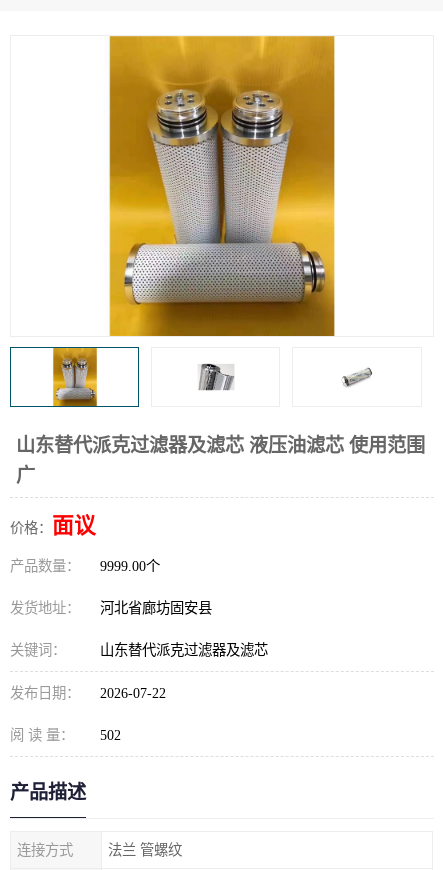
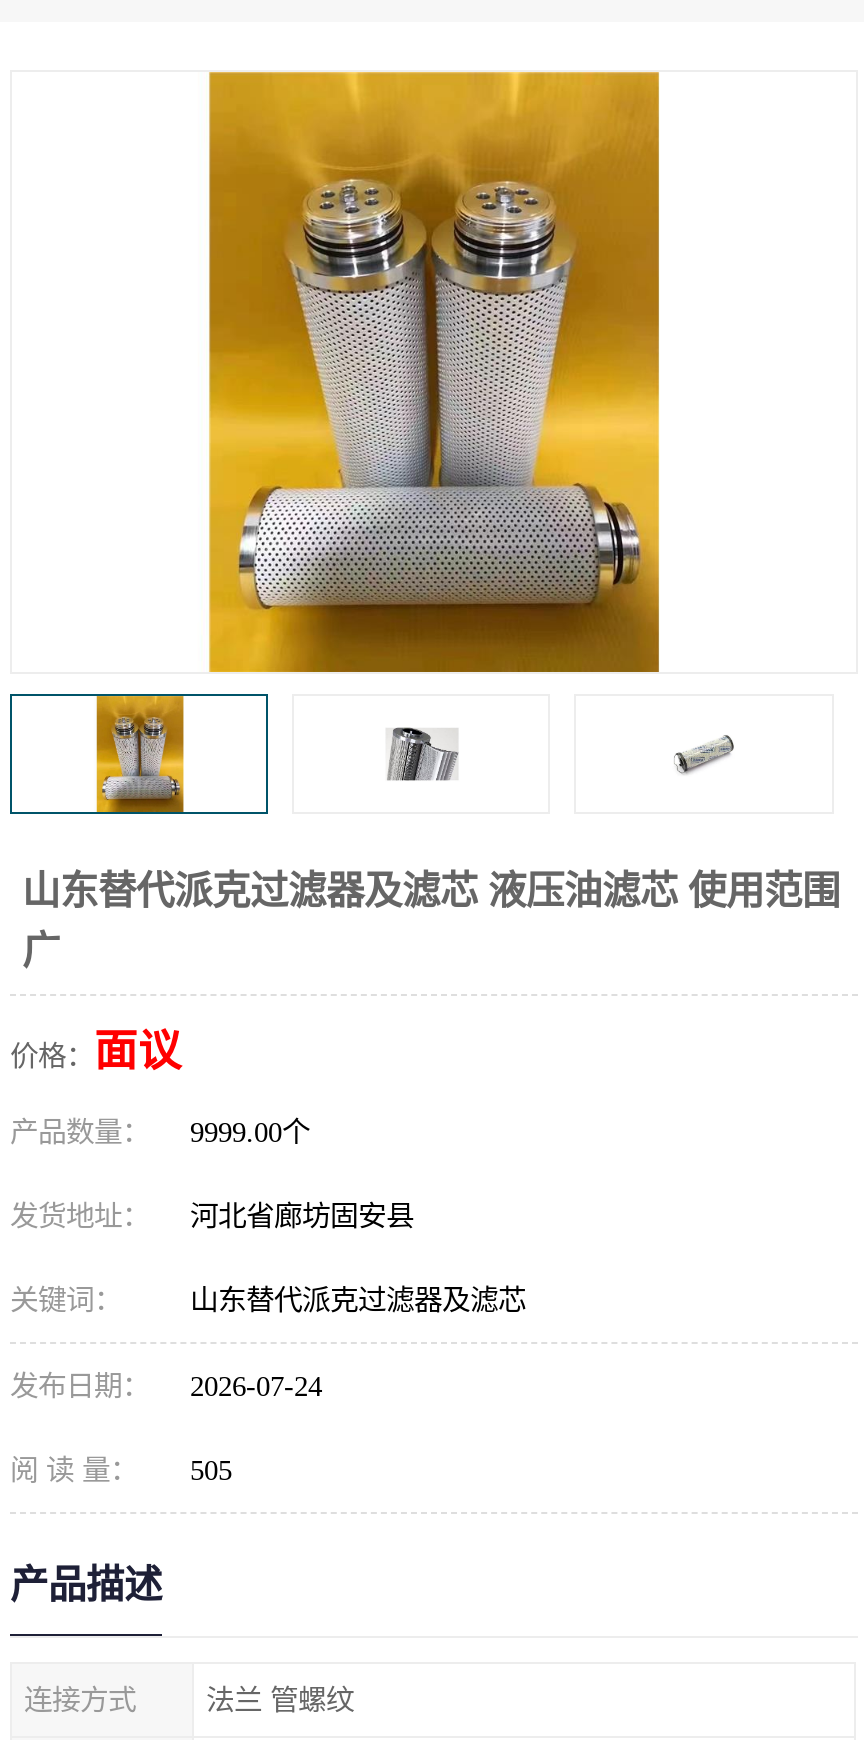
[10,685,166,701] 发布日期： 2026-07-22 -> [10,1370,322,1402] 发布日期： 2026-07-24
[10,727,121,743] 阅 读 量： 502 -> [10,1454,232,1486] 阅 读 量： 505

